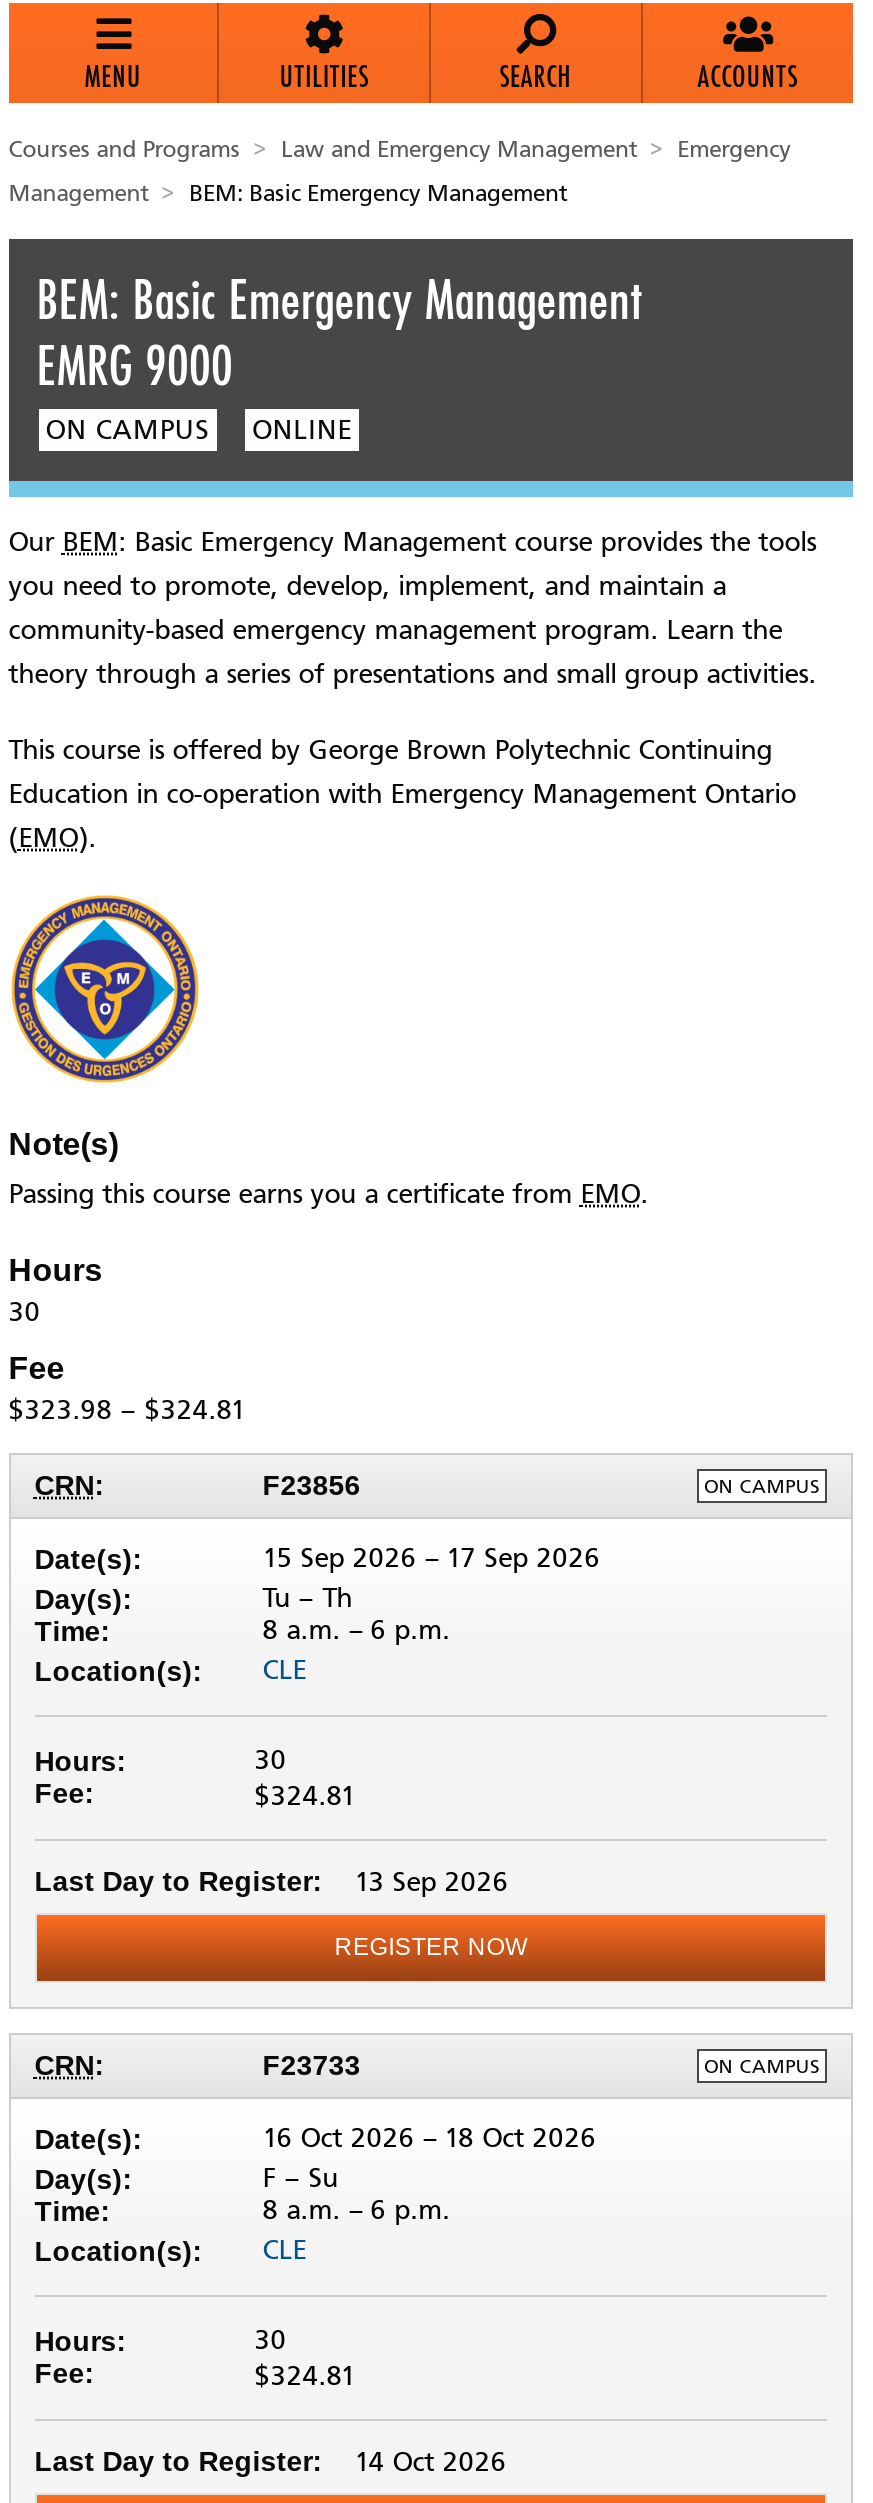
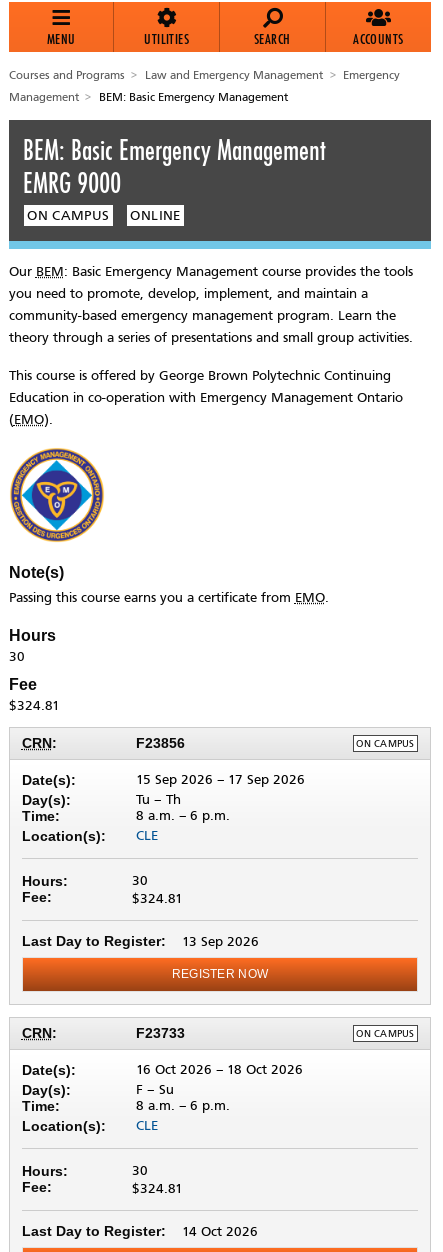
[9,1392,247,1426] $323.98 – $324.81 -> [9,696,60,713] $324.81

